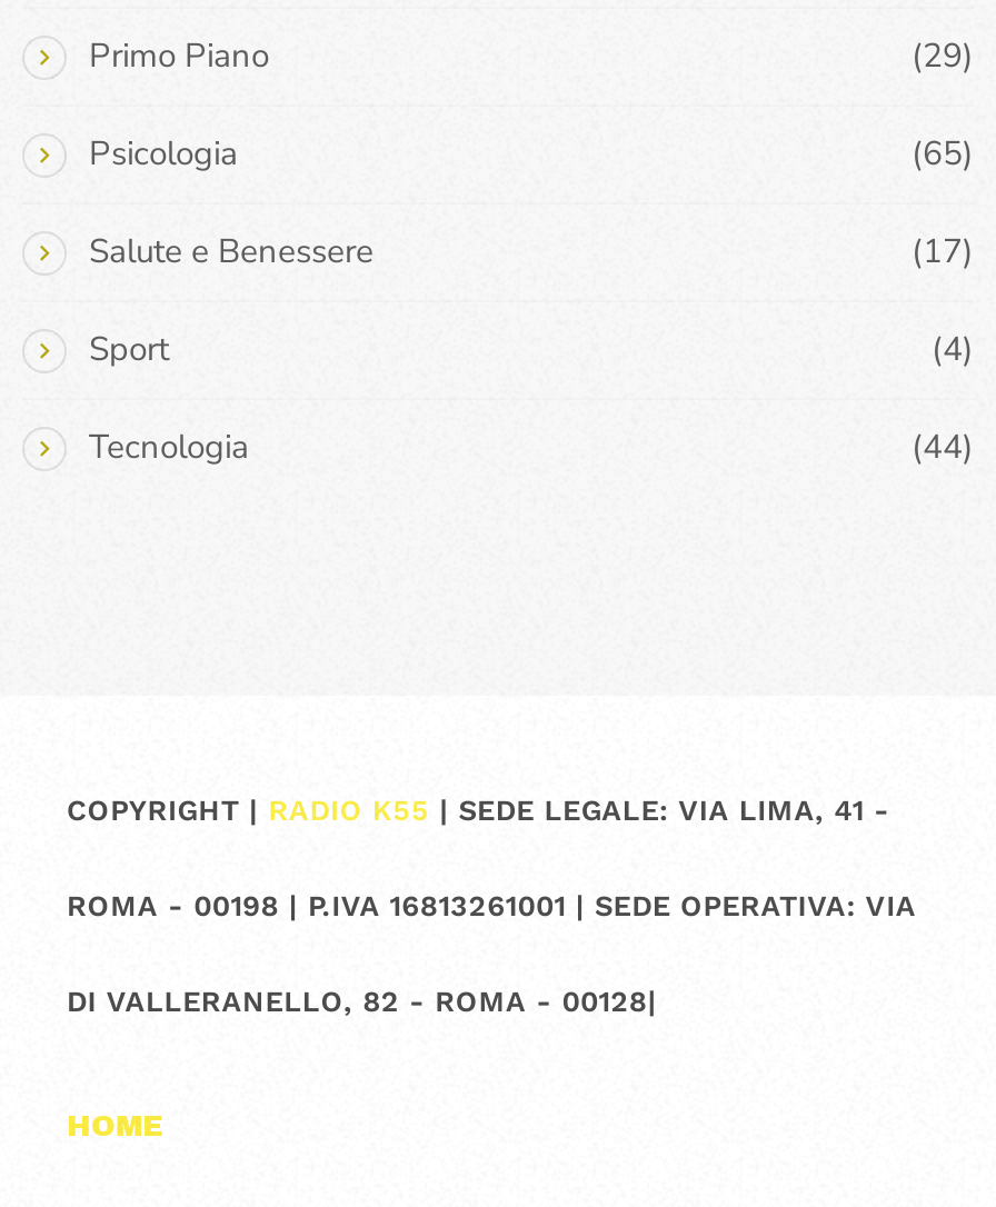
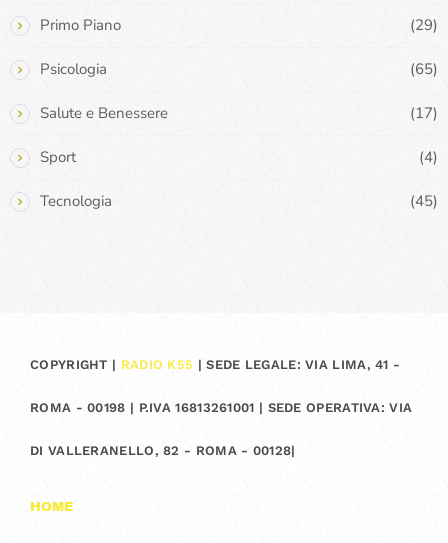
[912,425,974,470] (44) -> [410,191,438,211] (45)

